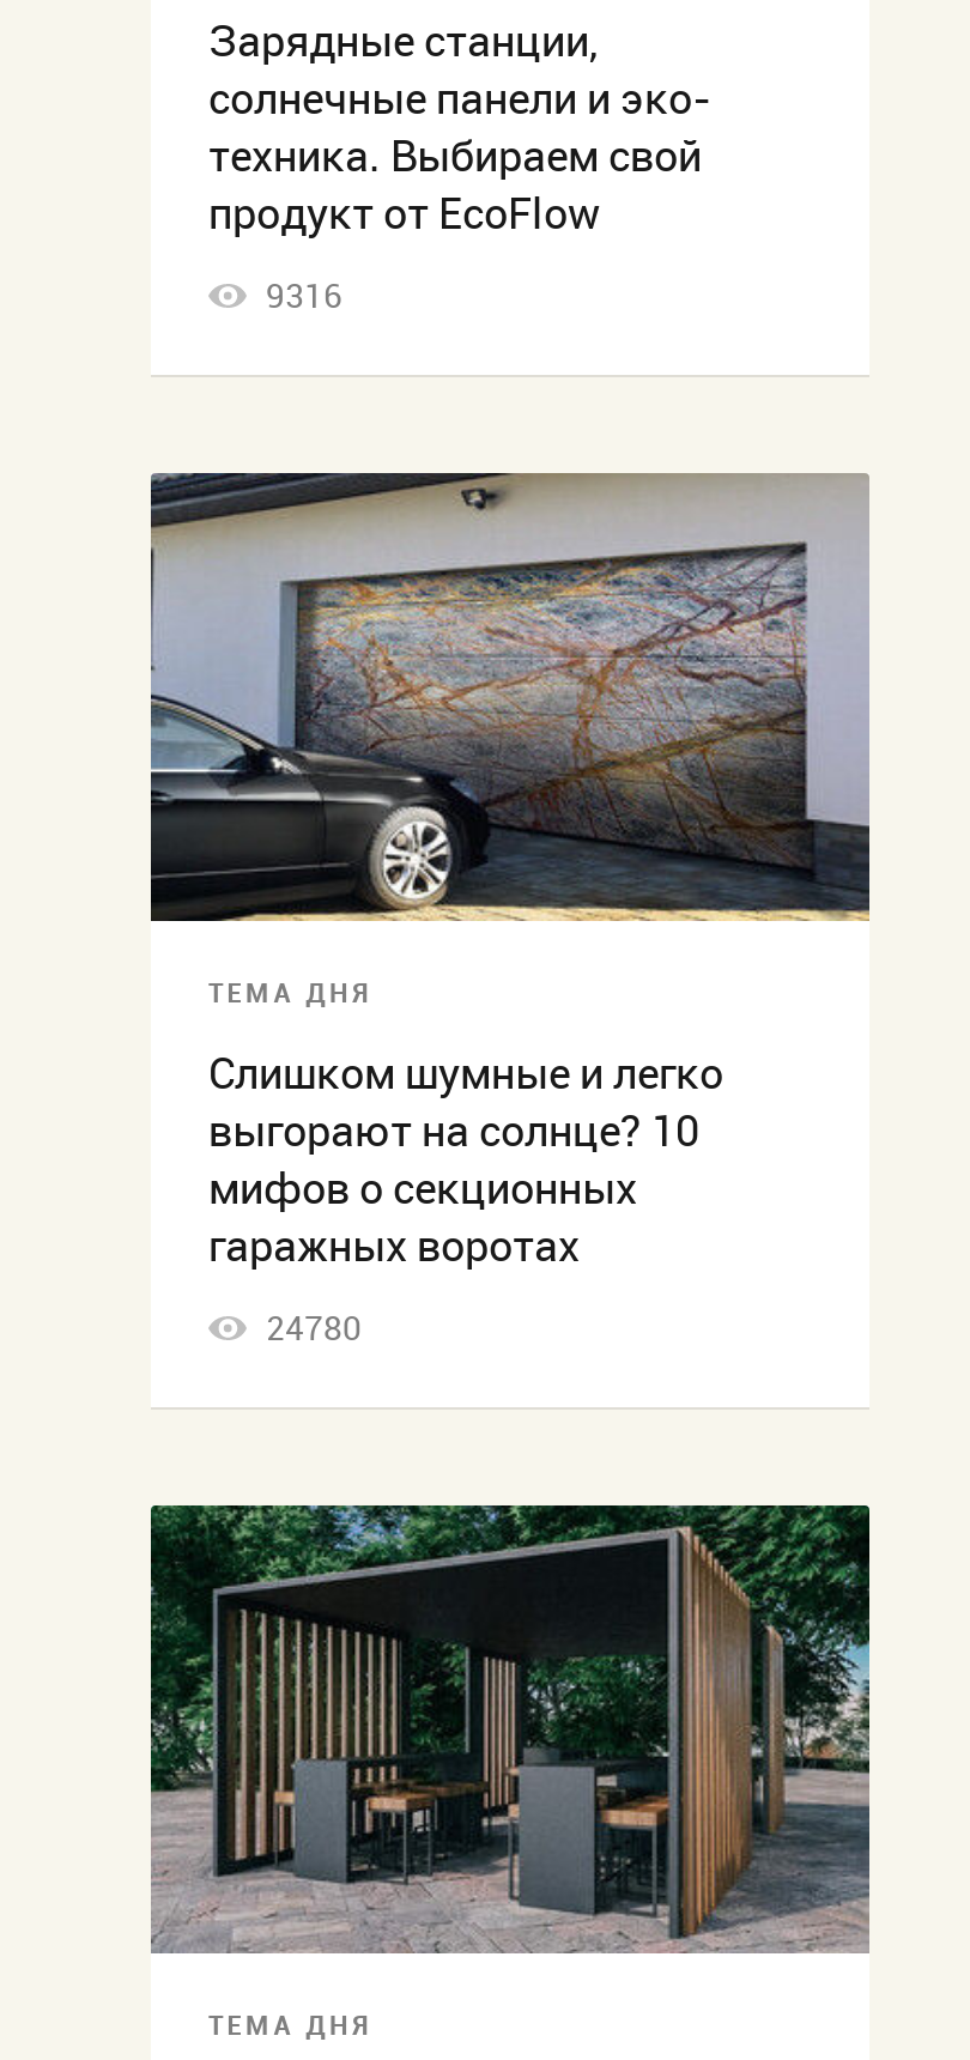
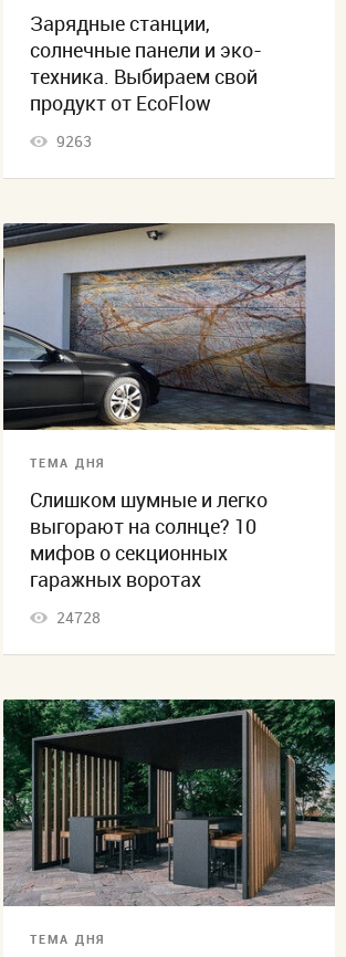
[266,277,342,315] 9316 -> [56,133,92,150] 9263
[266,1309,362,1347] 24780 -> [56,609,101,627] 24728

